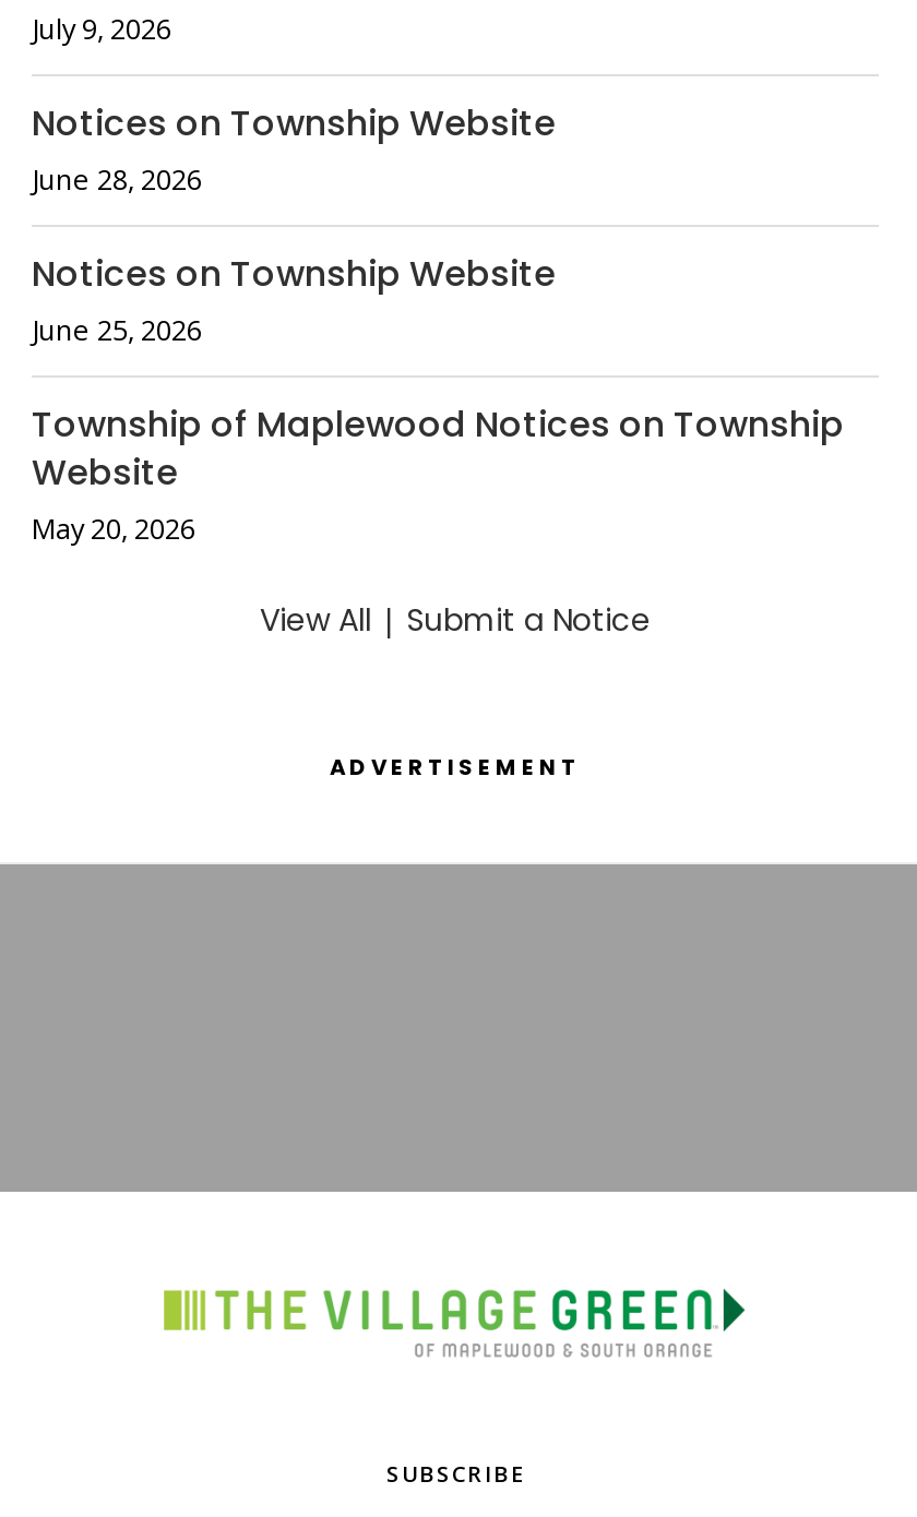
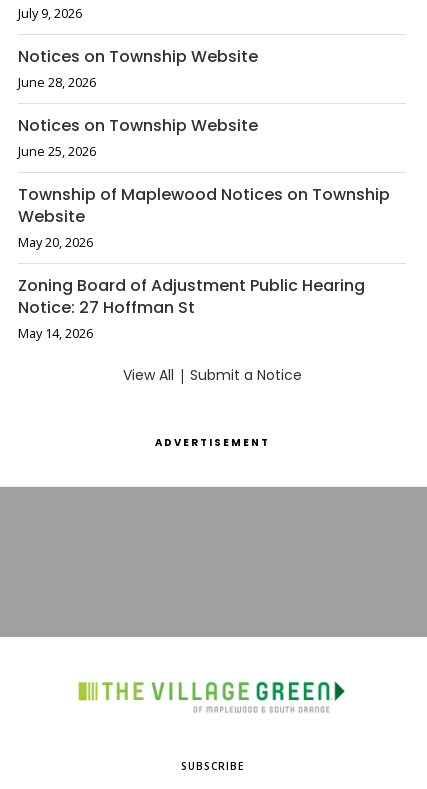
none -> [18,274,365,342] Zoning Board of Adjustment Public Hearing | Notice: 27 Hoffman St | May 14, 2026

